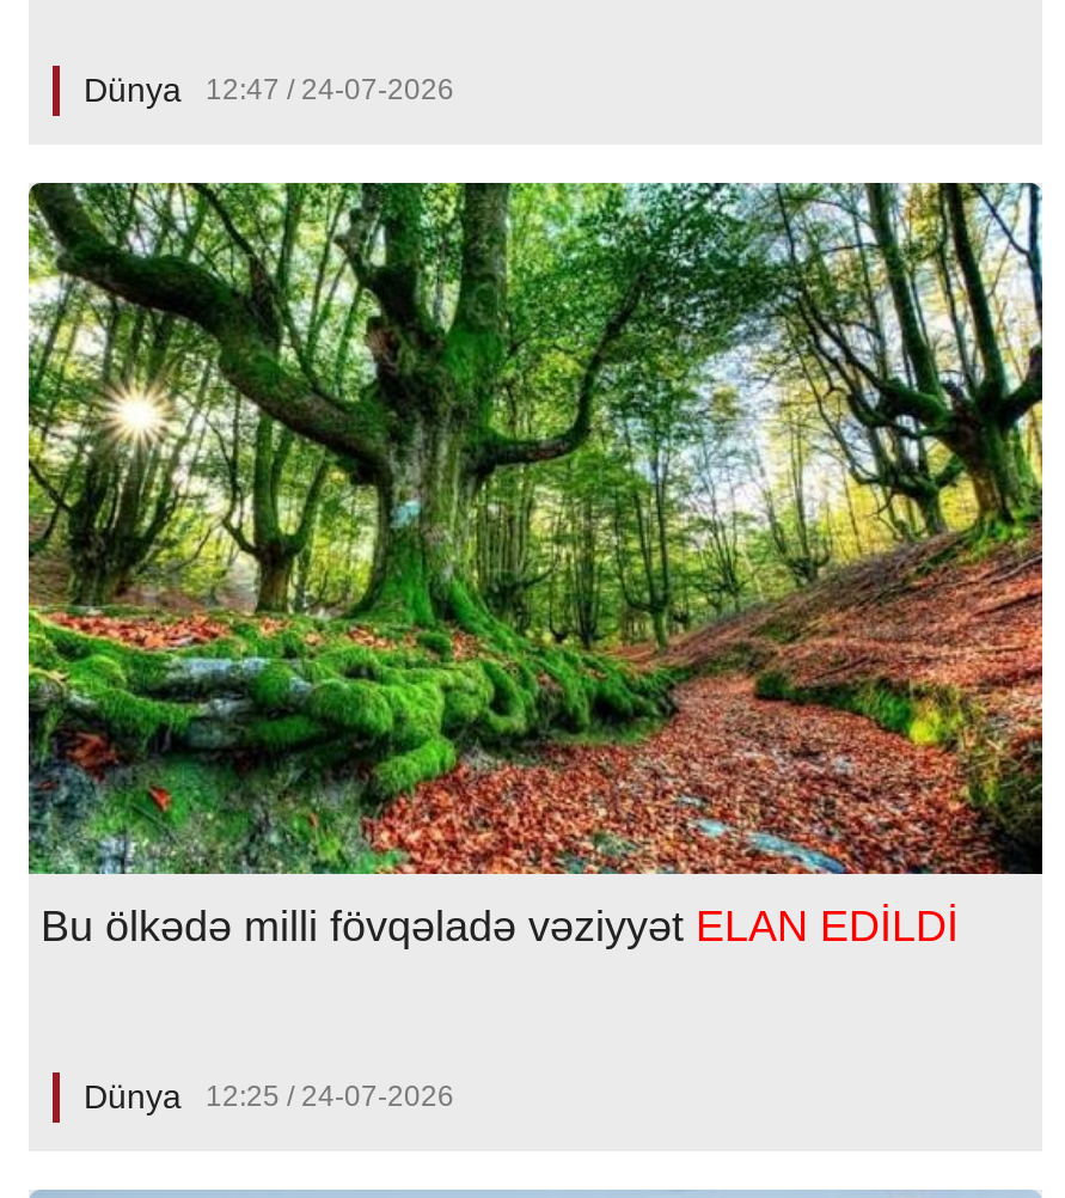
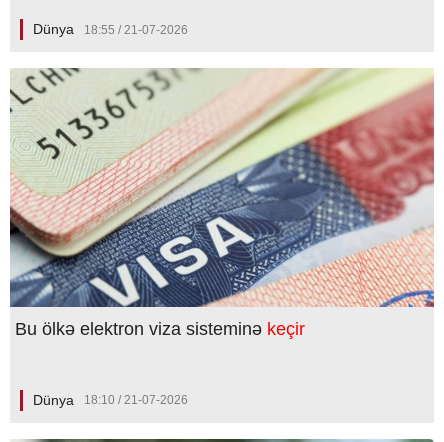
[84,70,454,108] Dünya 12:47 / 24-07-2026 -> [33,21,188,37] Dünya 18:55 / 21-07-2026
[26,182,1045,950] [image] | Bu ölkədə milli fövqəladə vəziyyət ELAN EDİLDİ -> [9,68,435,339] [image] | Bu ölkə elektron viza sisteminə keçir
[84,1077,454,1115] Dünya 12:25 / 24-07-2026 -> [33,392,188,408] Dünya 18:10 / 21-07-2026

